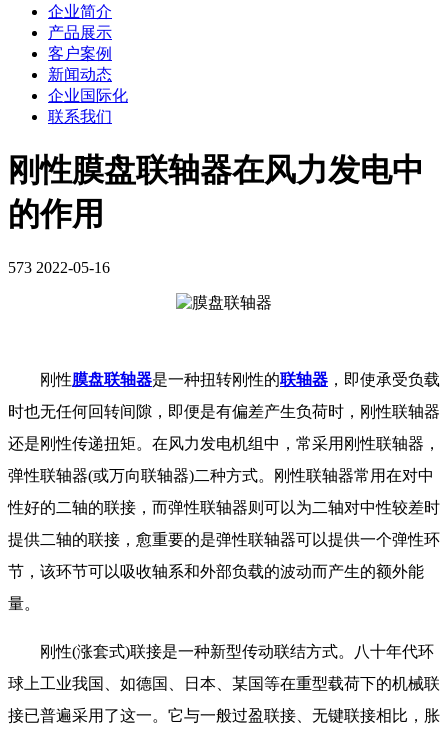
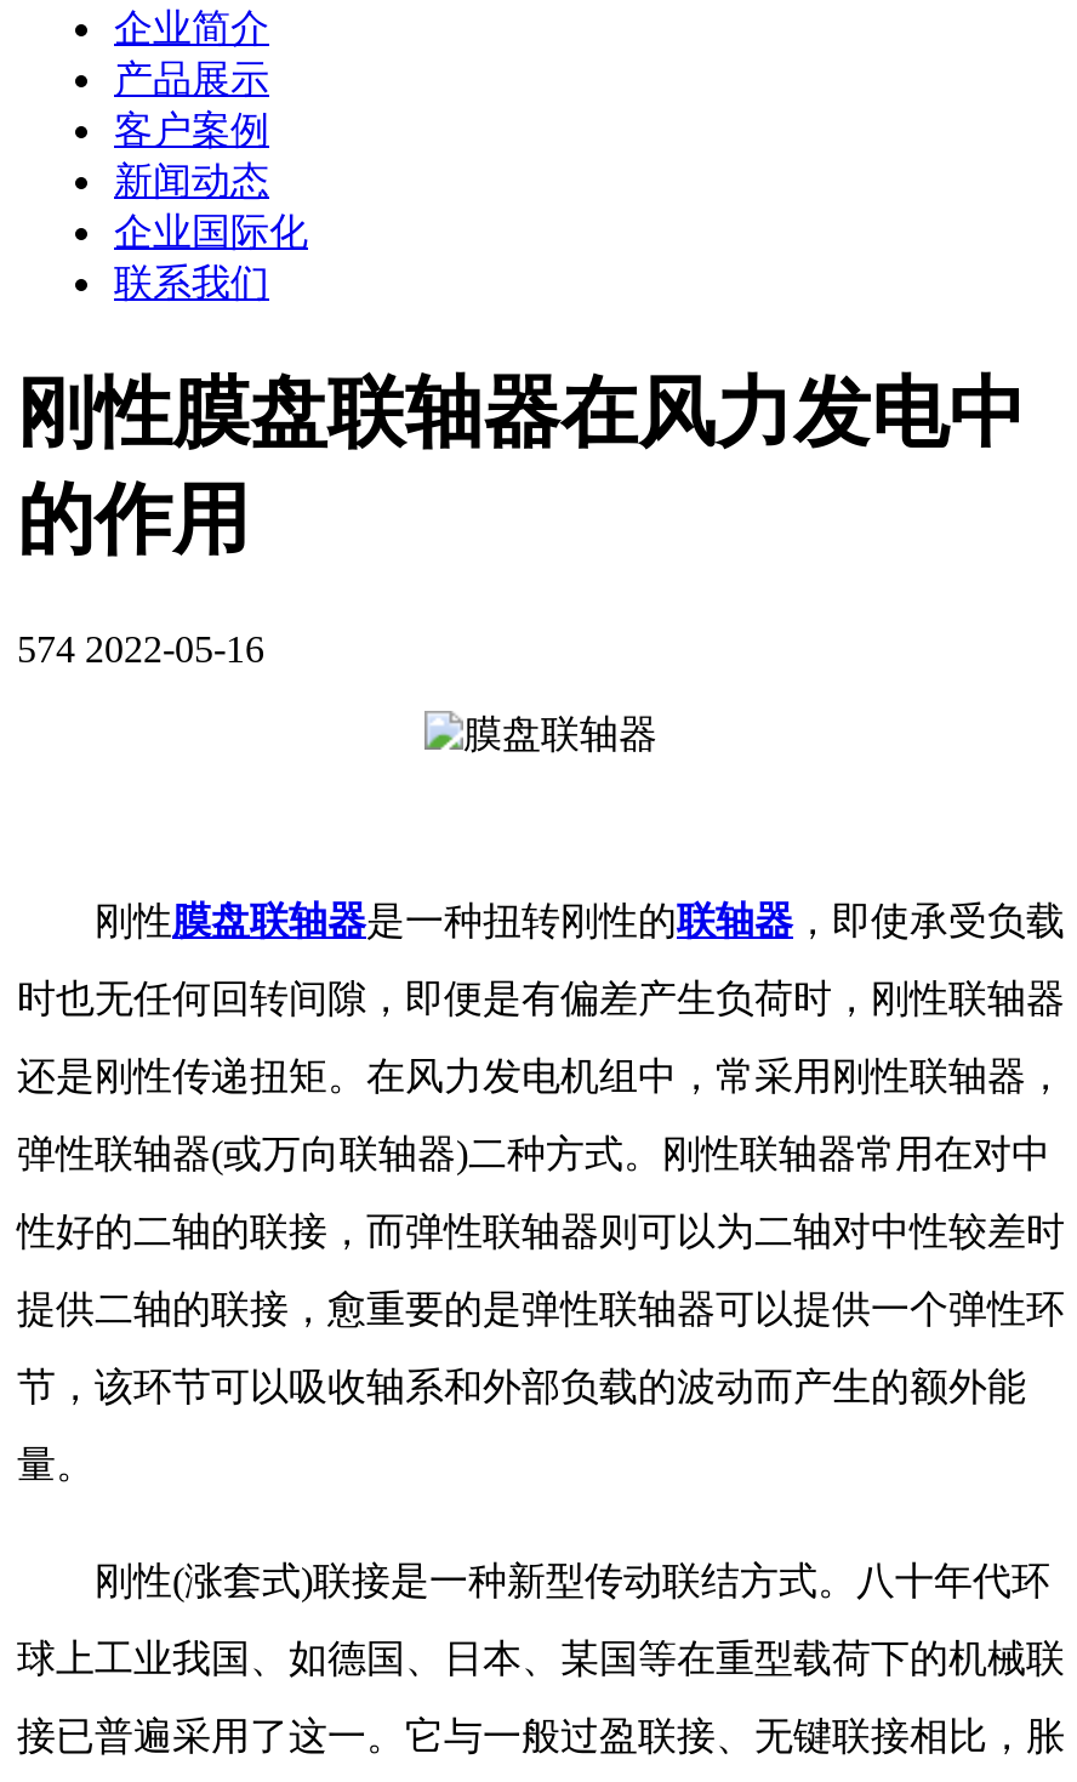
[8,259,110,276] 573 2022-05-16 -> [17,628,264,669] 574 2022-05-16

